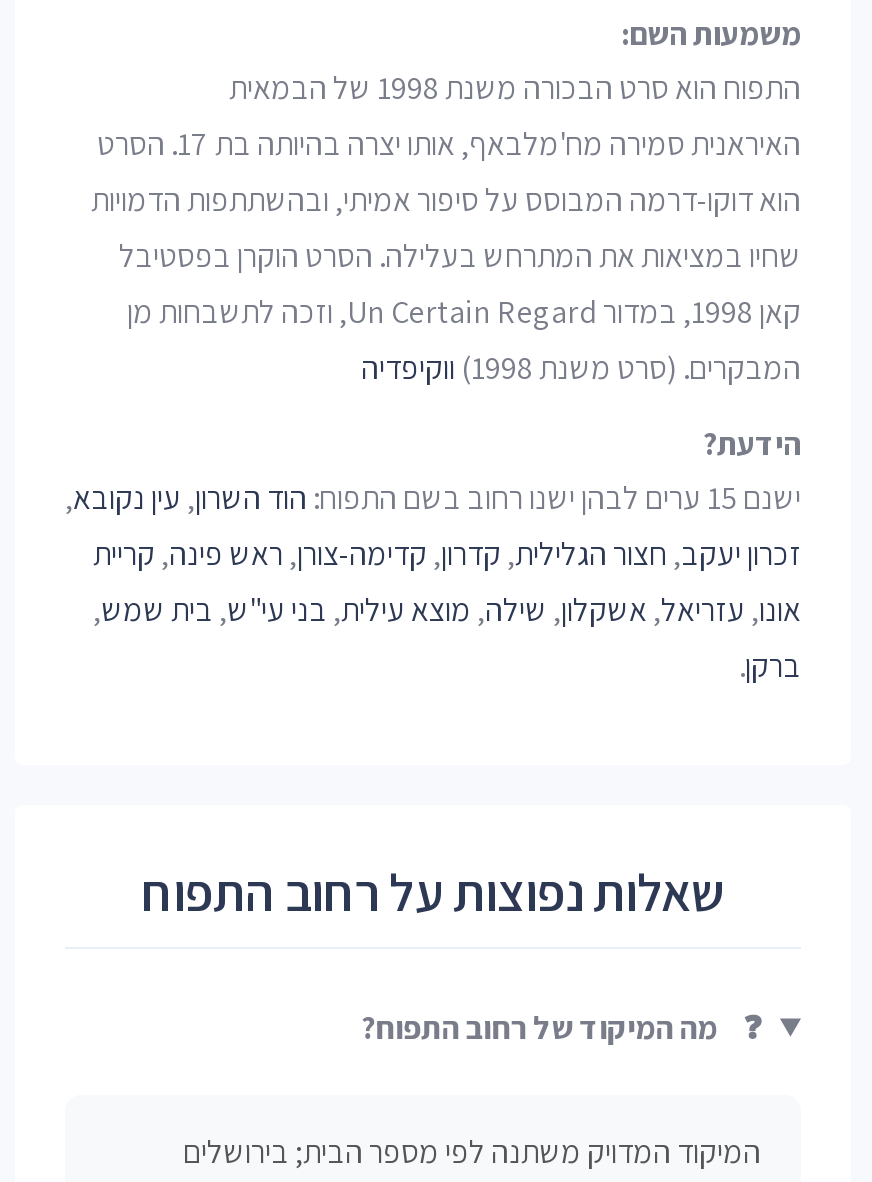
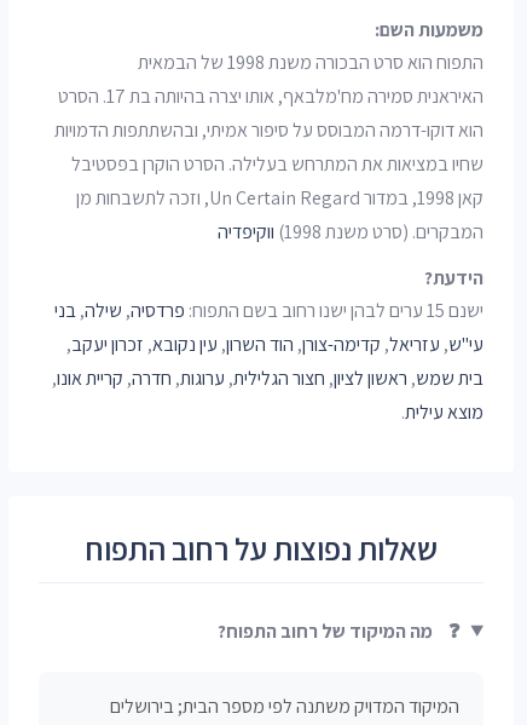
[65,476,801,686] הוד השרון, עין נקובא, | זכרון יעקב, חצור הגלילית, קדרון, קדימה-צורן, ראש פינה, קריית | אונו, עזריאל, אשקלון, שילה, מוצא עילית, בני עי"ש, בית שמש, | ברקן. -> [52,297,483,424] פרדסיה, שילה, בני | עי"ש, עזריאל, קדימה-צורן, הוד השרון, עין נקובא, זכרון יעקב, | בית שמש, ראשון לציון, חצור הגלילית, ערוגות, חדרה, קריית אונו, | מוצא עילית.

